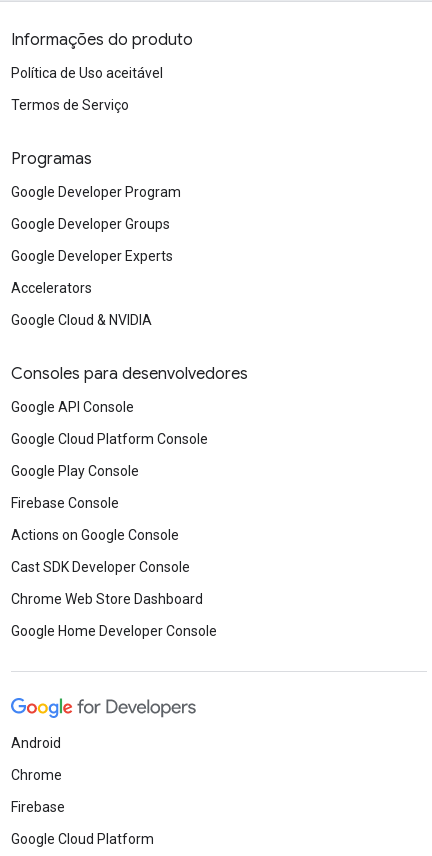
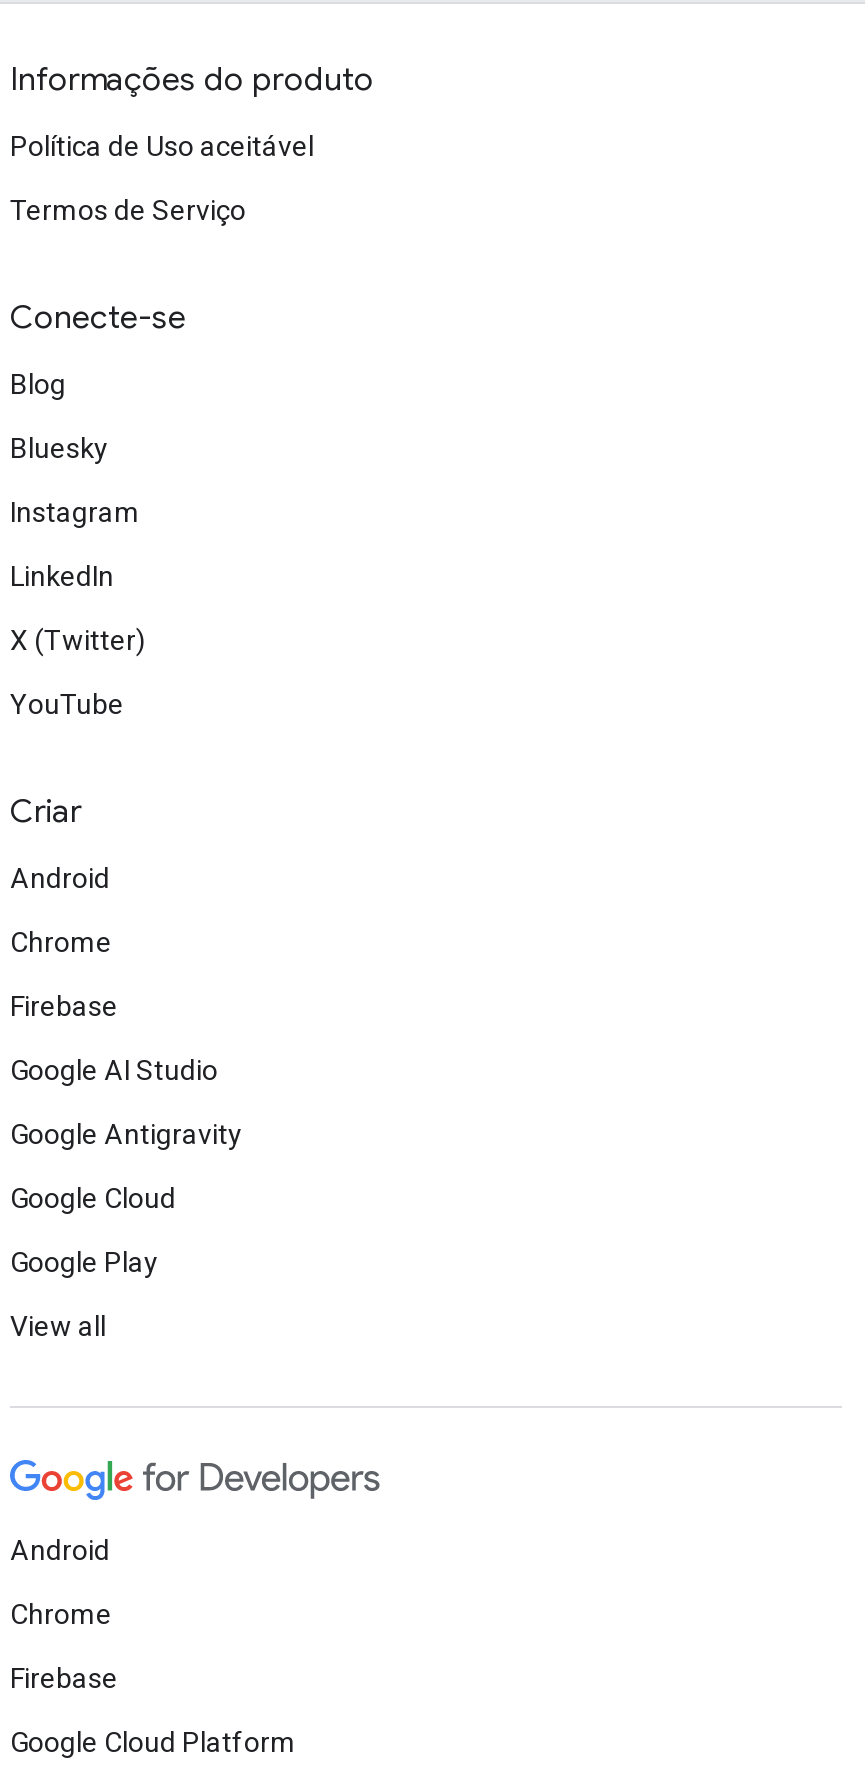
[11,149,248,639] Programas | Google Developer Program | Google Developer Groups | Google Developer Experts | Accelerators | Google Cloud & NVIDIA | Consoles para desenvolvedores | Google API Console | Google Cloud Platform Console | Google Play Console | Firebase Console | Actions on Google Console | Cast SDK Developer Console | Chrome Web Store Dashboard | Google Home Developer Console -> [10,298,242,1342] Conecte-se | Blog | Bluesky | Instagram | LinkedIn | X (Twitter) | YouTube | Criar | Android | Chrome | Firebase | Google AI Studio | Google Antigravity | Google Cloud | Google Play | View all

